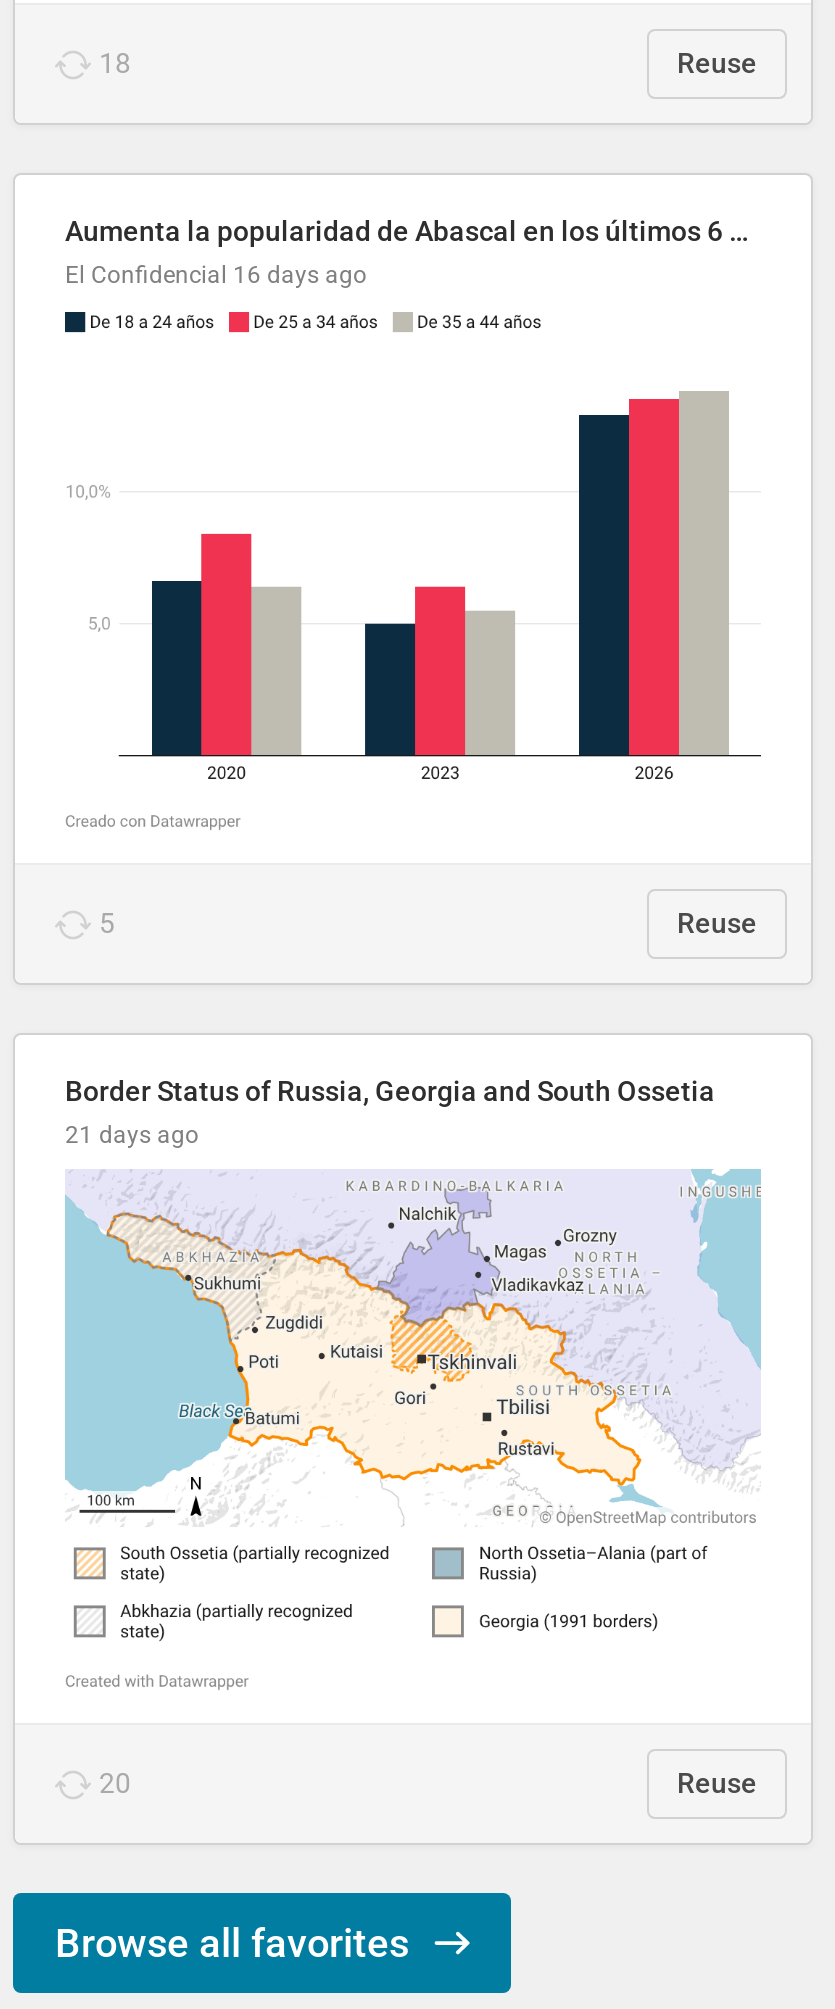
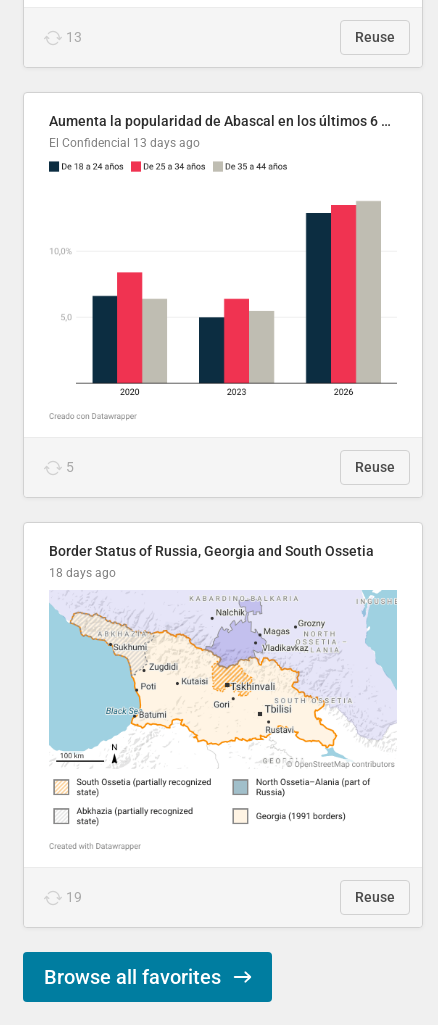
[99,47,131,79] 18 -> [66,29,82,45] 13
[65,261,367,289] El Confidencial 16 days ago -> [49,136,200,150] El Confidencial 13 days ago
[65,1121,199,1149] 21 days ago -> [49,566,116,580] 18 days ago
[99,1767,131,1799] 20 -> [66,889,82,905] 19

